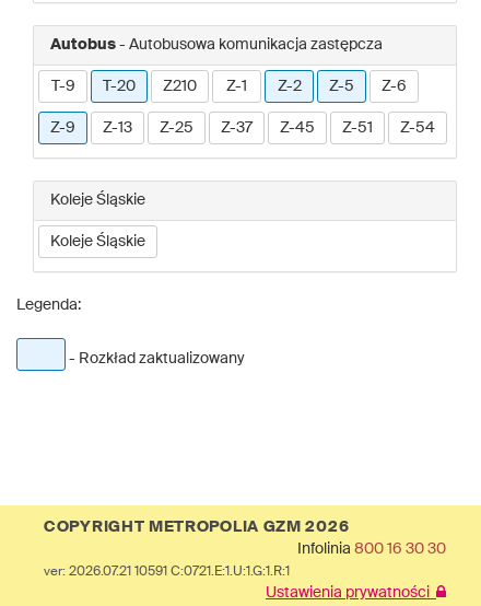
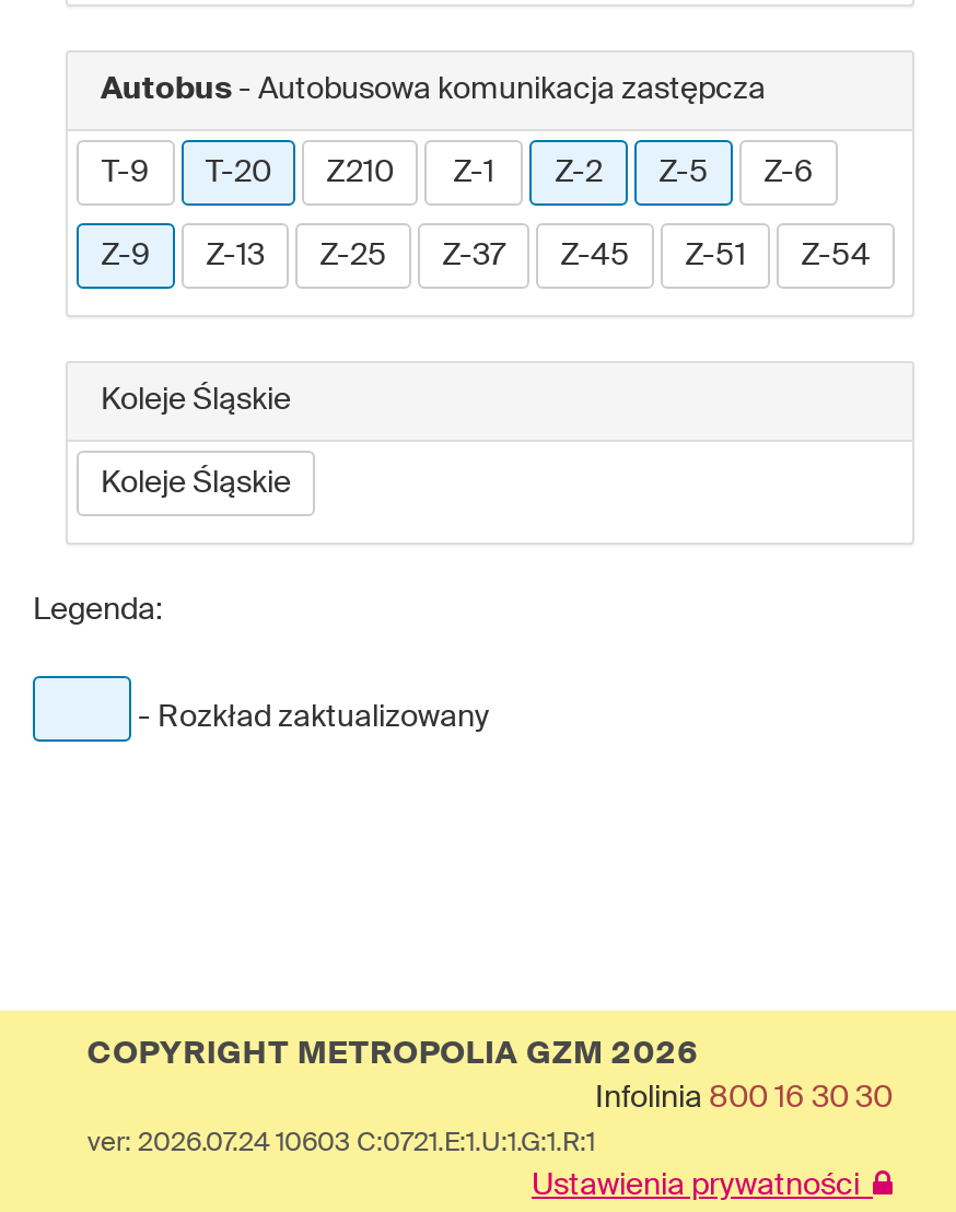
[44,566,290,579] ver: 2026.07.21 10591 C:0721.E:1.U:1.G:1.R:1 -> [88,1131,595,1157] ver: 2026.07.24 10603 C:0721.E:1.U:1.G:1.R:1

